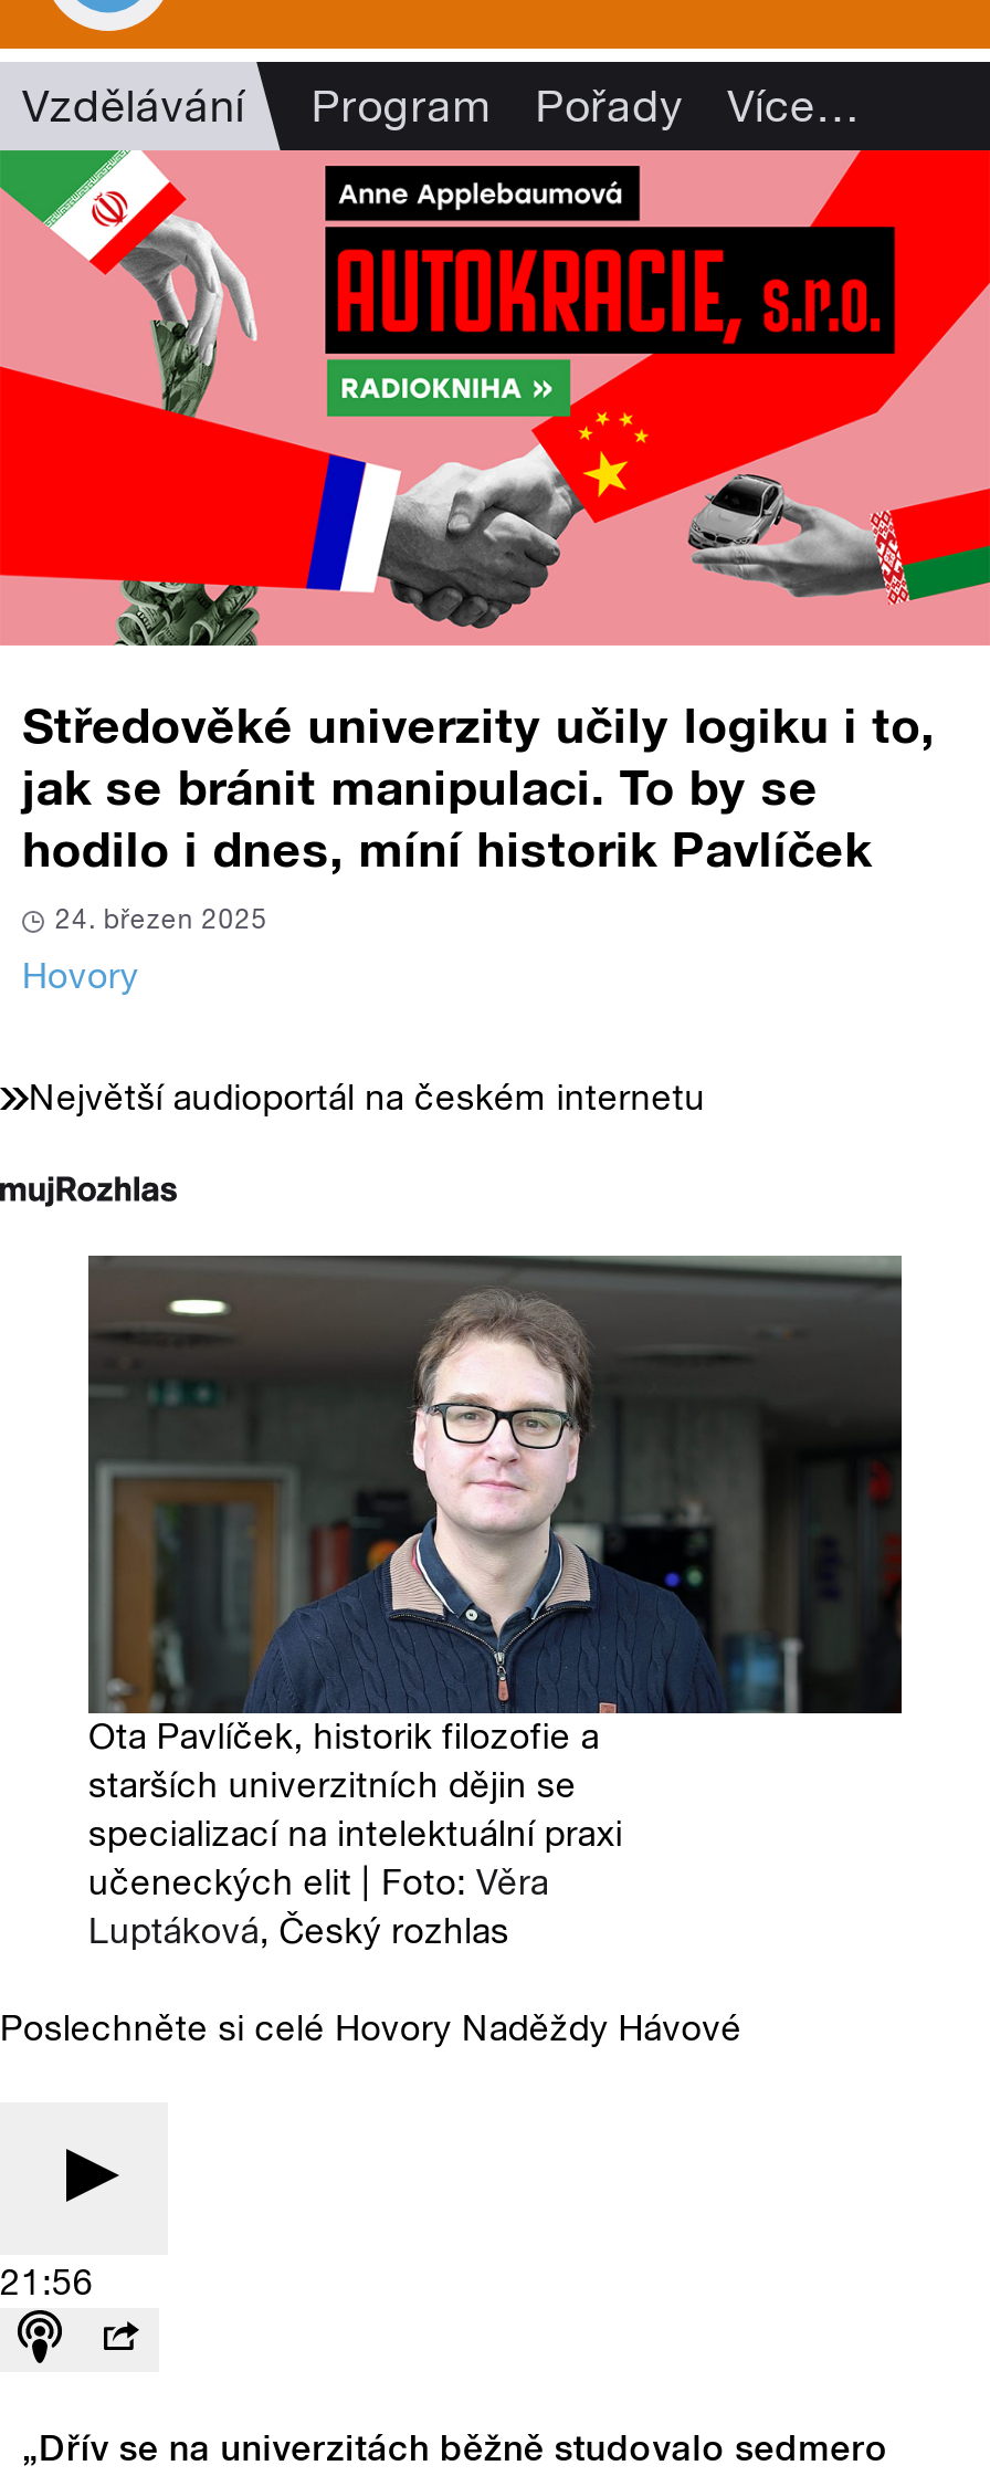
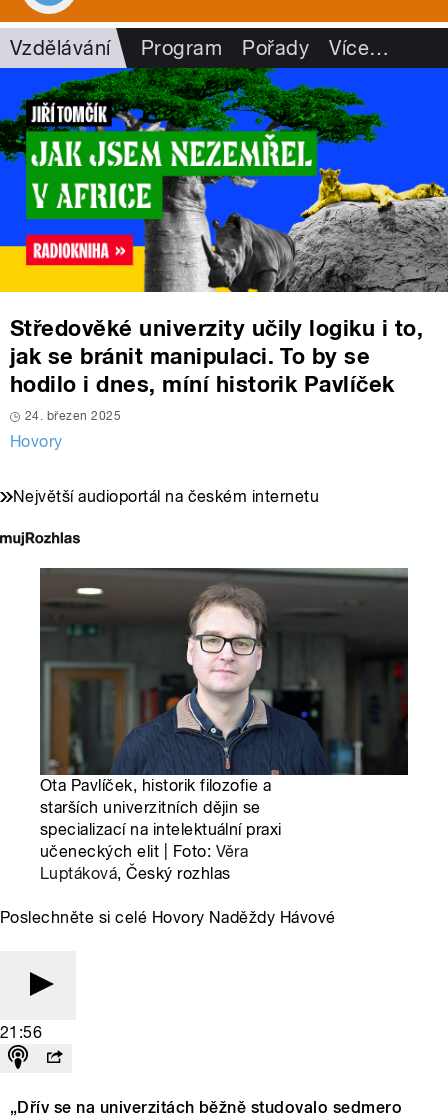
[7,148,983,648] [image] -> [3,67,445,293] [image]

